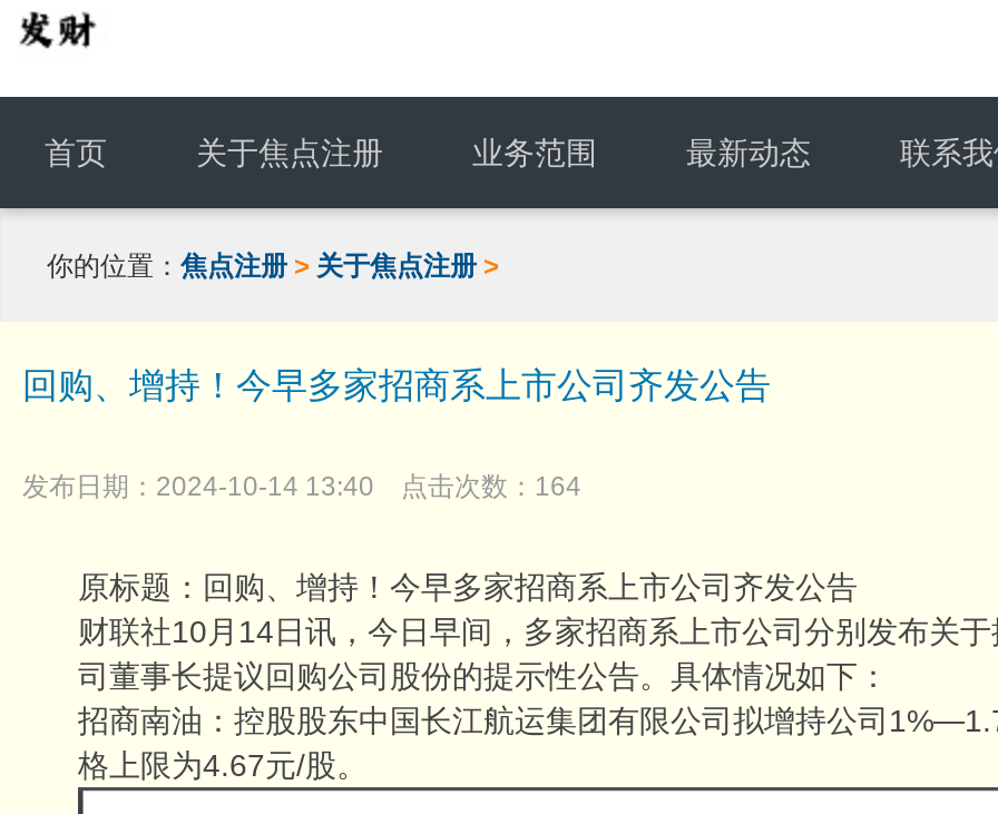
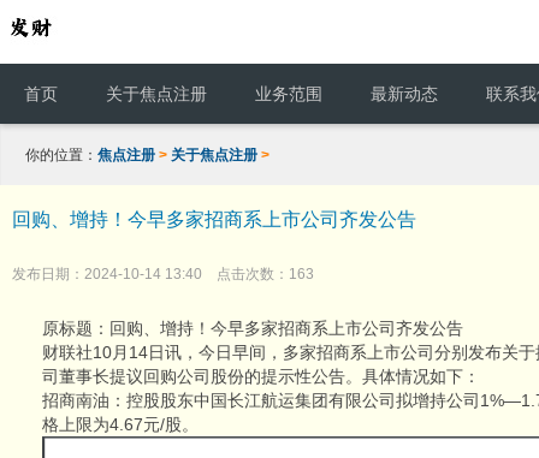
[22,471,581,502] 发布日期：2024-10-14 13:40 点击次数：164 -> [12,266,314,282] 发布日期：2024-10-14 13:40 点击次数：163

